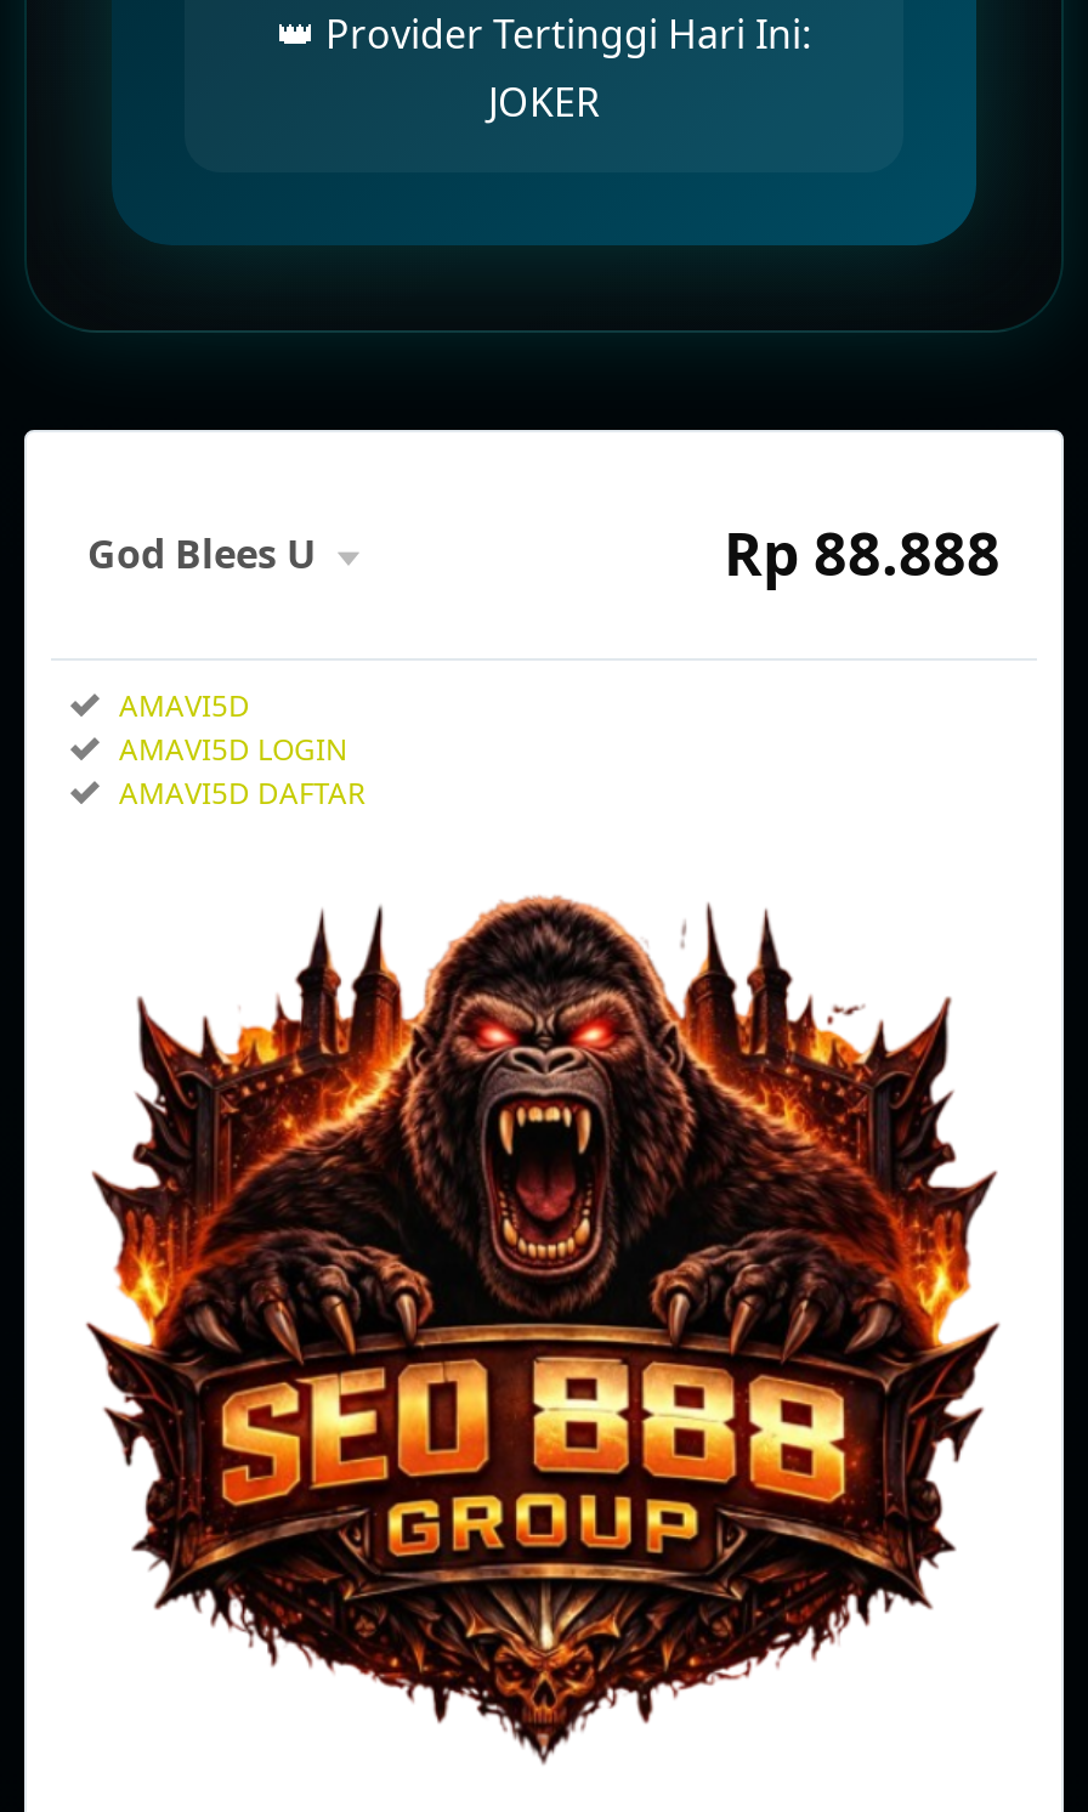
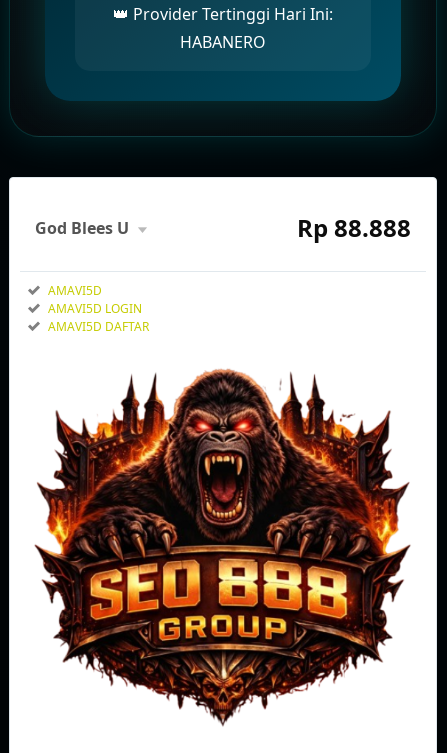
[488,76,600,130] JOKER -> [180,31,266,53] HABANERO

